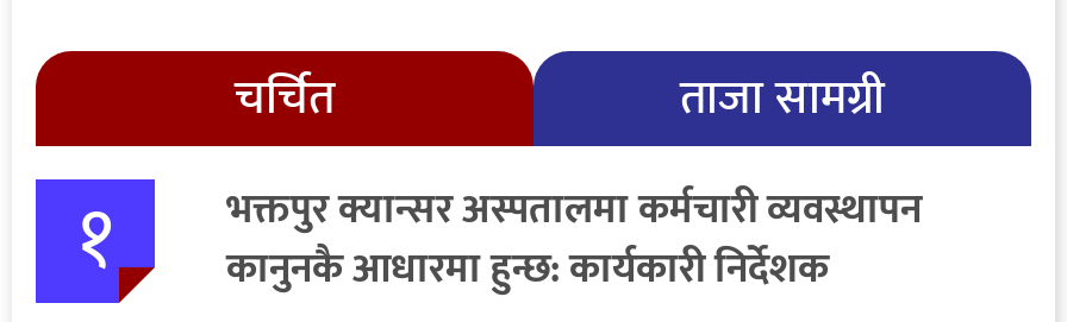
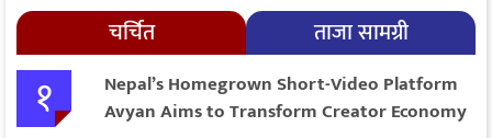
[226,177,922,303] भक्तपुर क्यान्सर अस्पतालमा कर्मचारी व्यवस्थापन | कानुनकै आधारमा हुन्छ: कार्यकारी निर्देशक -> [104,69,467,127] Nepal’s Homegrown Short-Video Platform | Avyan Aims to Transform Creator Economy

